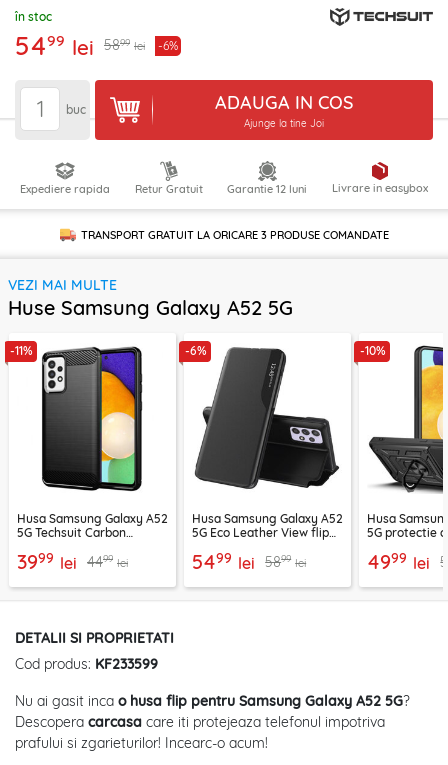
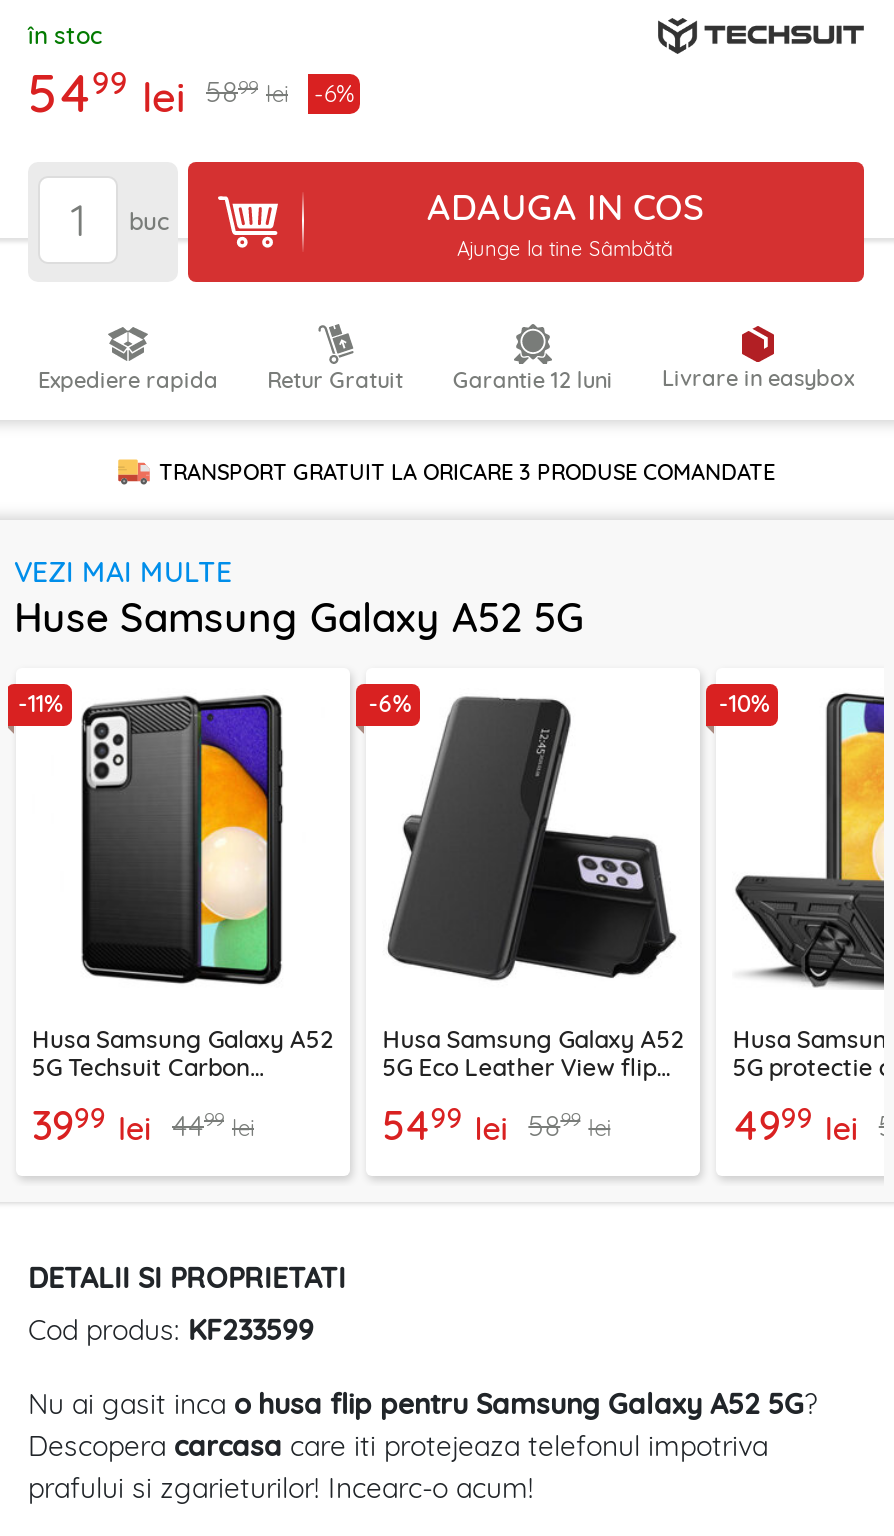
[243,117,323,130] Ajunge la tine Joi -> [457,236,673,262] Ajunge la tine Sâmbătă

